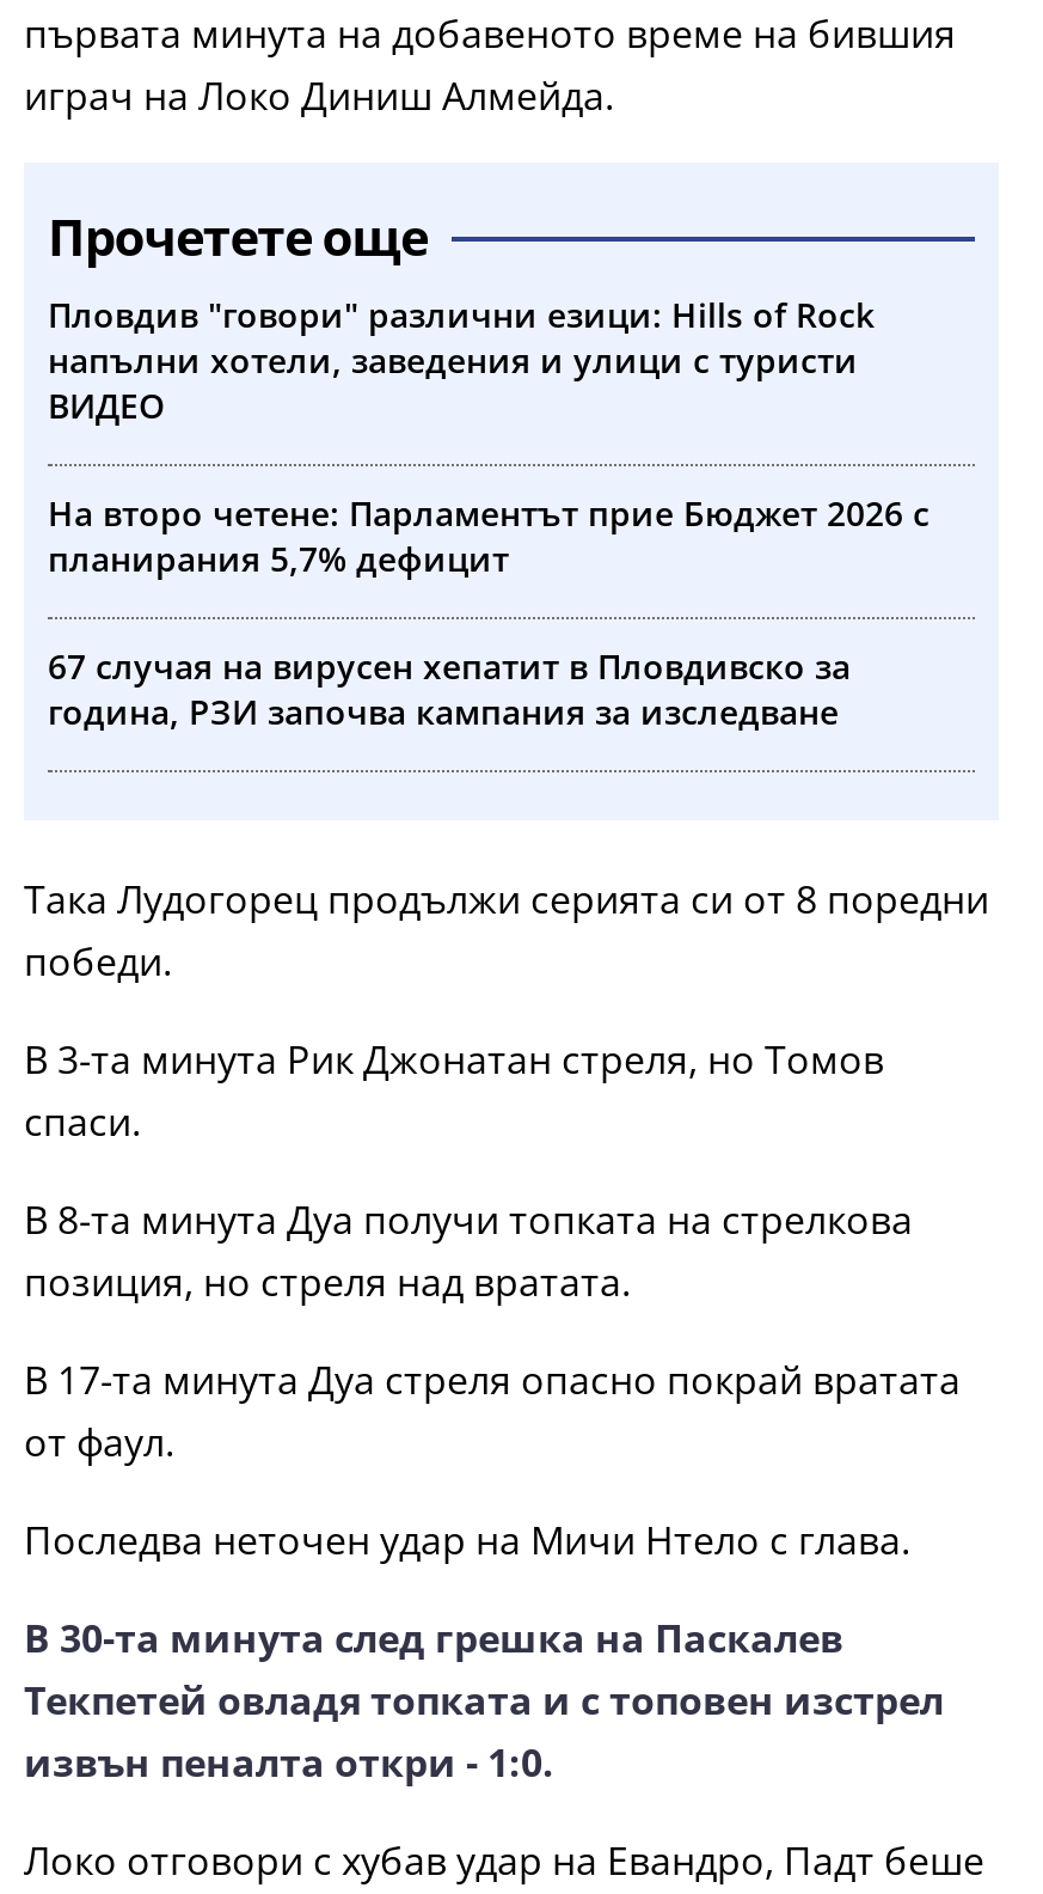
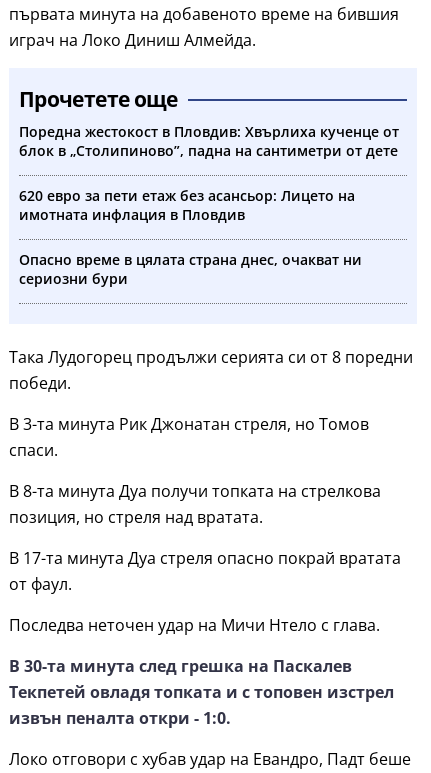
[48,292,875,428] Пловдив "говори" различни езици: Hills of Rock | напълни хотели, заведения и улици с туристи | ВИДЕО -> [19,122,399,160] Поредна жестокост в Пловдив: Хвърлиха кученце от | блок в „Столипиново”, падна на сантиметри от дете
[48,490,930,581] На второ четене: Парламентът прие Бюджет 2026 с | планирания 5,7% дефицит -> [19,186,355,224] 620 евро за пети етаж без асансьор: Лицето на | имотната инфлация в Пловдив
[48,643,851,734] 67 случая на вирусен хепатит в Пловдивско за | година, РЗИ започва кампания за изследване -> [19,250,362,288] Опасно време в цялата страна днес, очакват ни | сериозни бури

